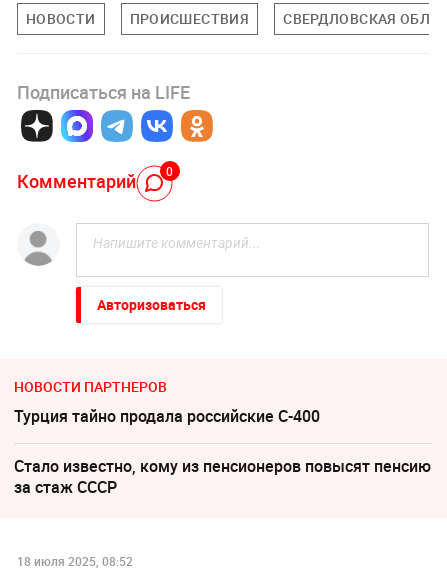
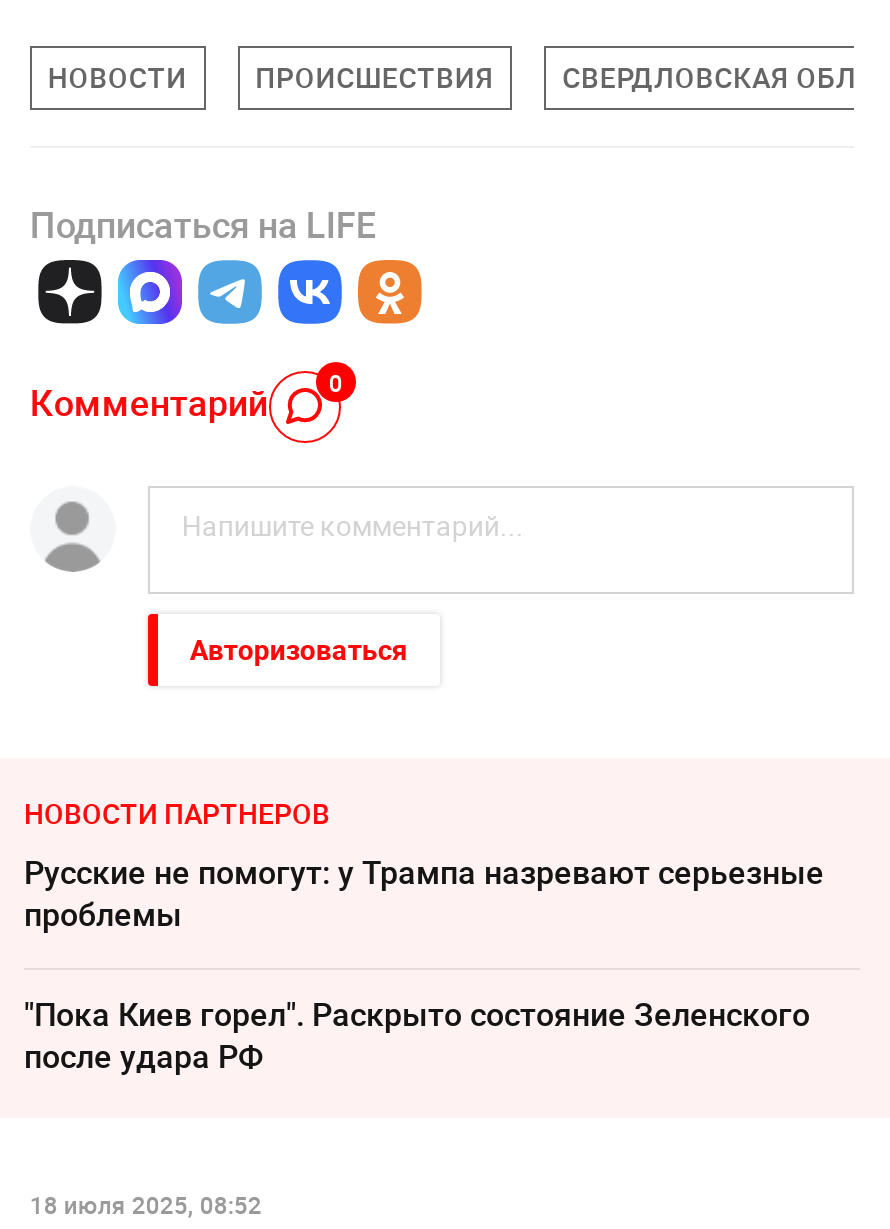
[14,405,320,427] Турция тайно продала российские С-400 -> [24,850,824,936] Русские не помогут: у Трампа назревают серьезные | проблемы
[14,455,431,498] Стало известно, кому из пенсионеров повысят пенсию | за стаж СССР -> [24,992,810,1078] "Пока Киев горел". Раскрыто состояние Зеленского | после удара РФ

